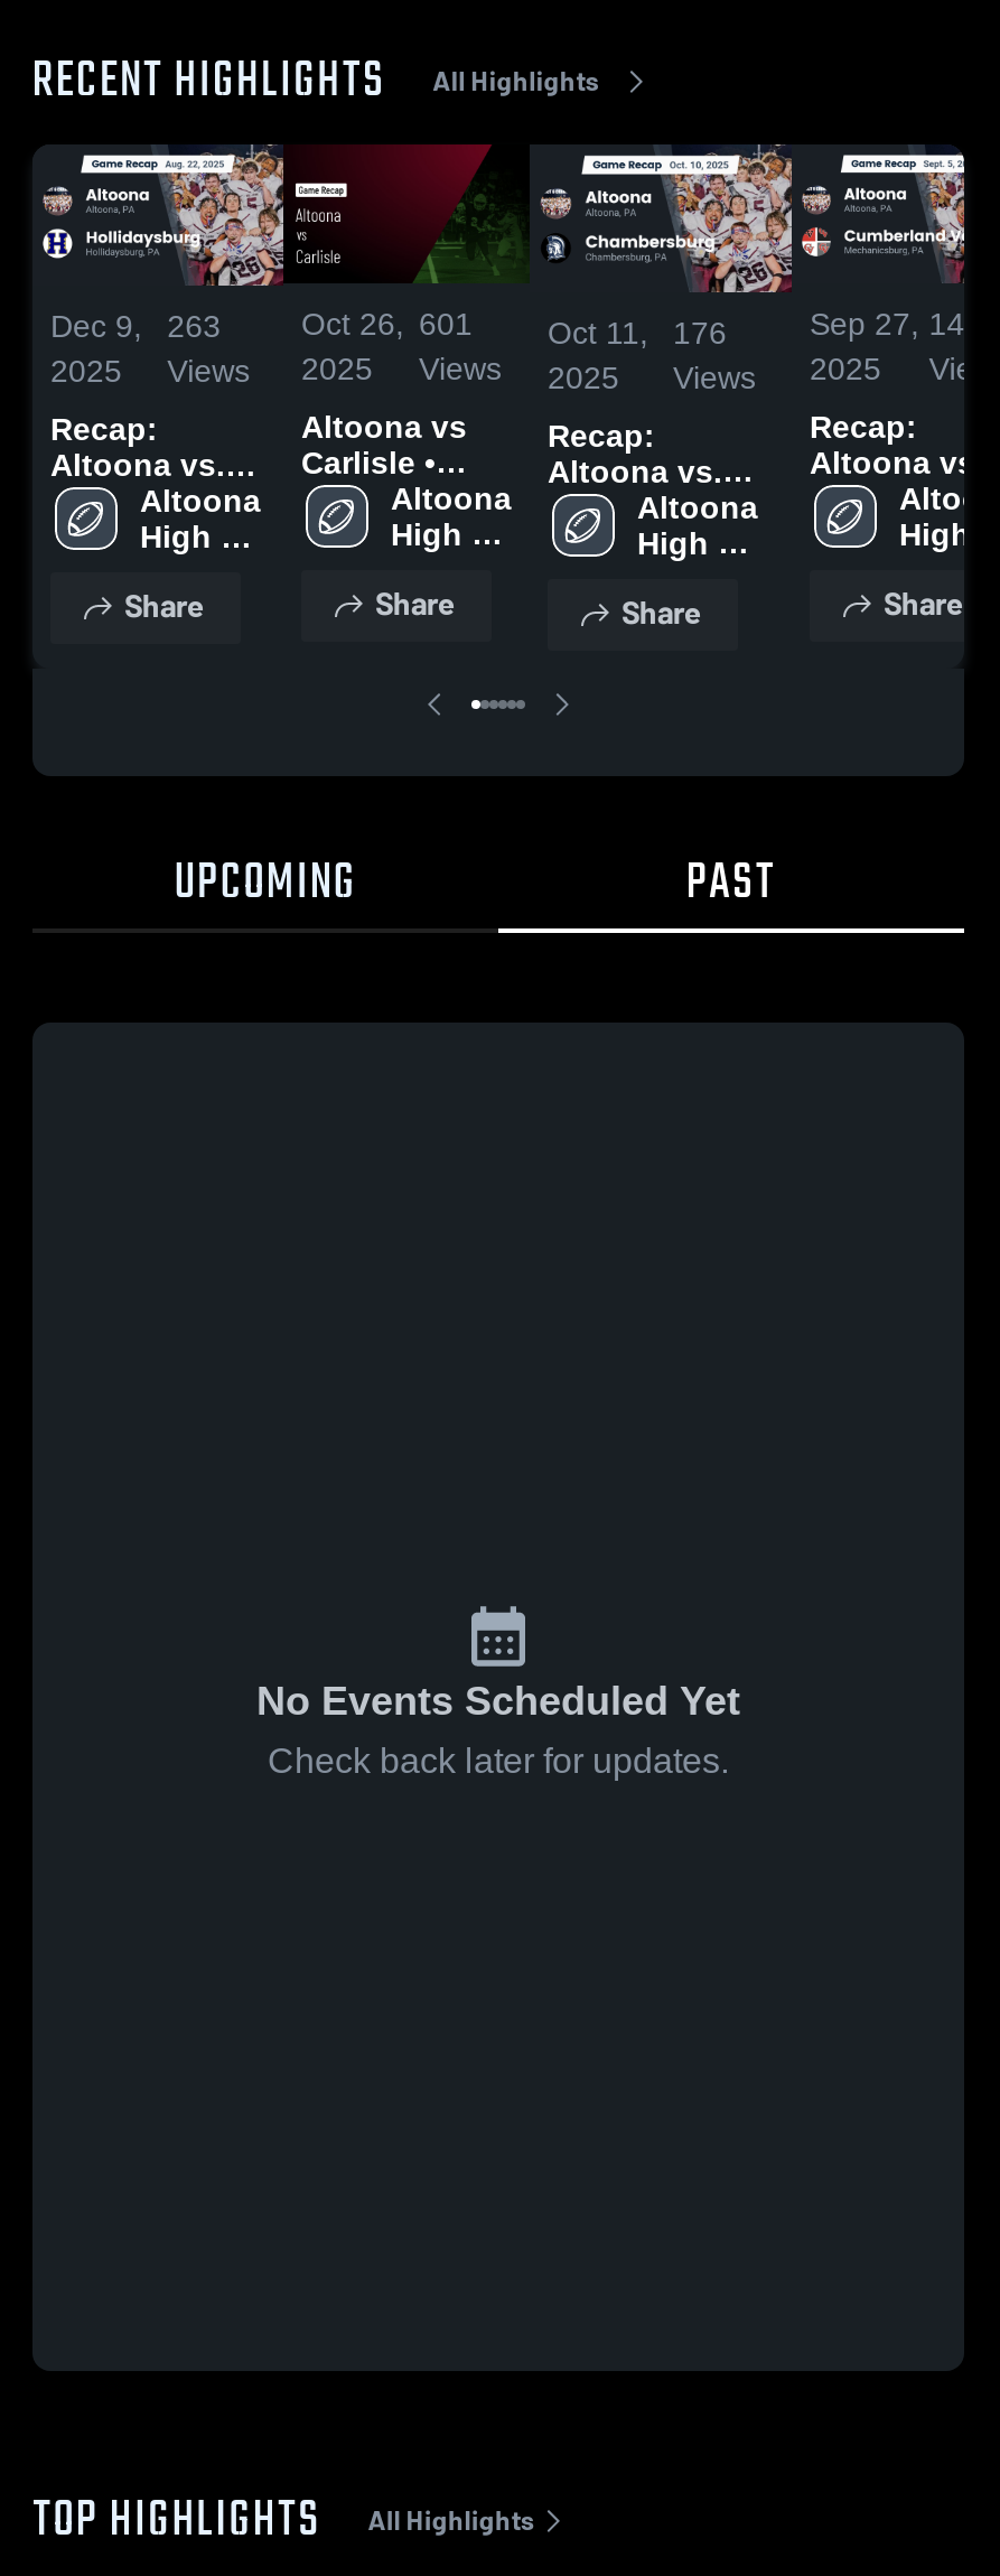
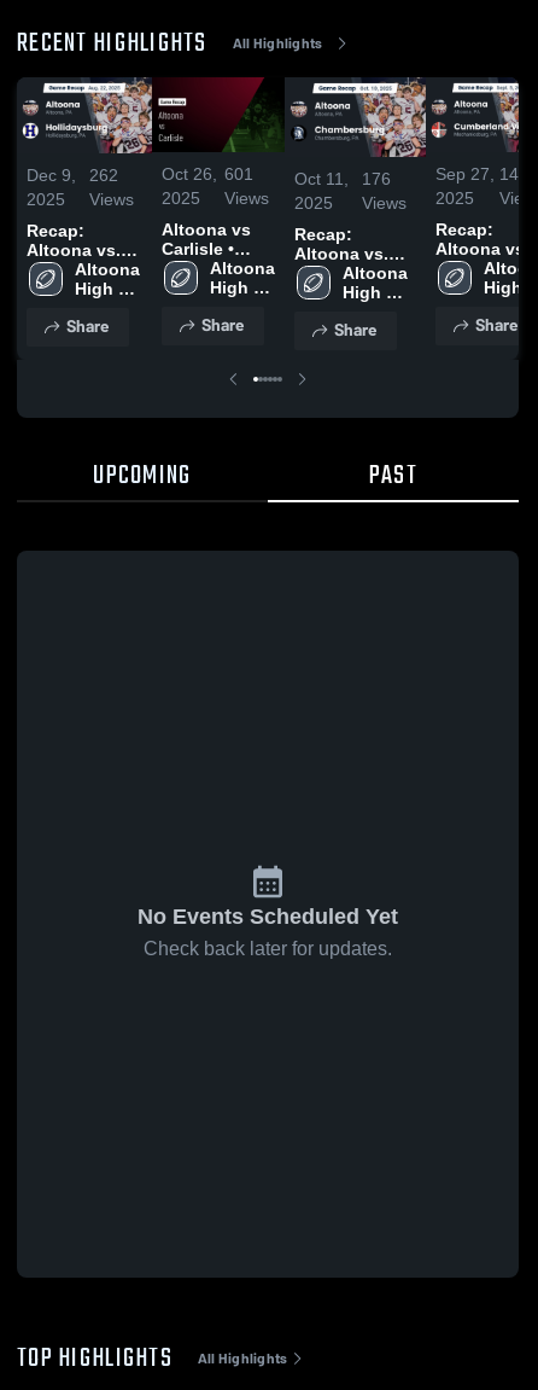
[50,308,221,344] Dec 9, 263 -> [27,165,118,185] Dec 9, 262

